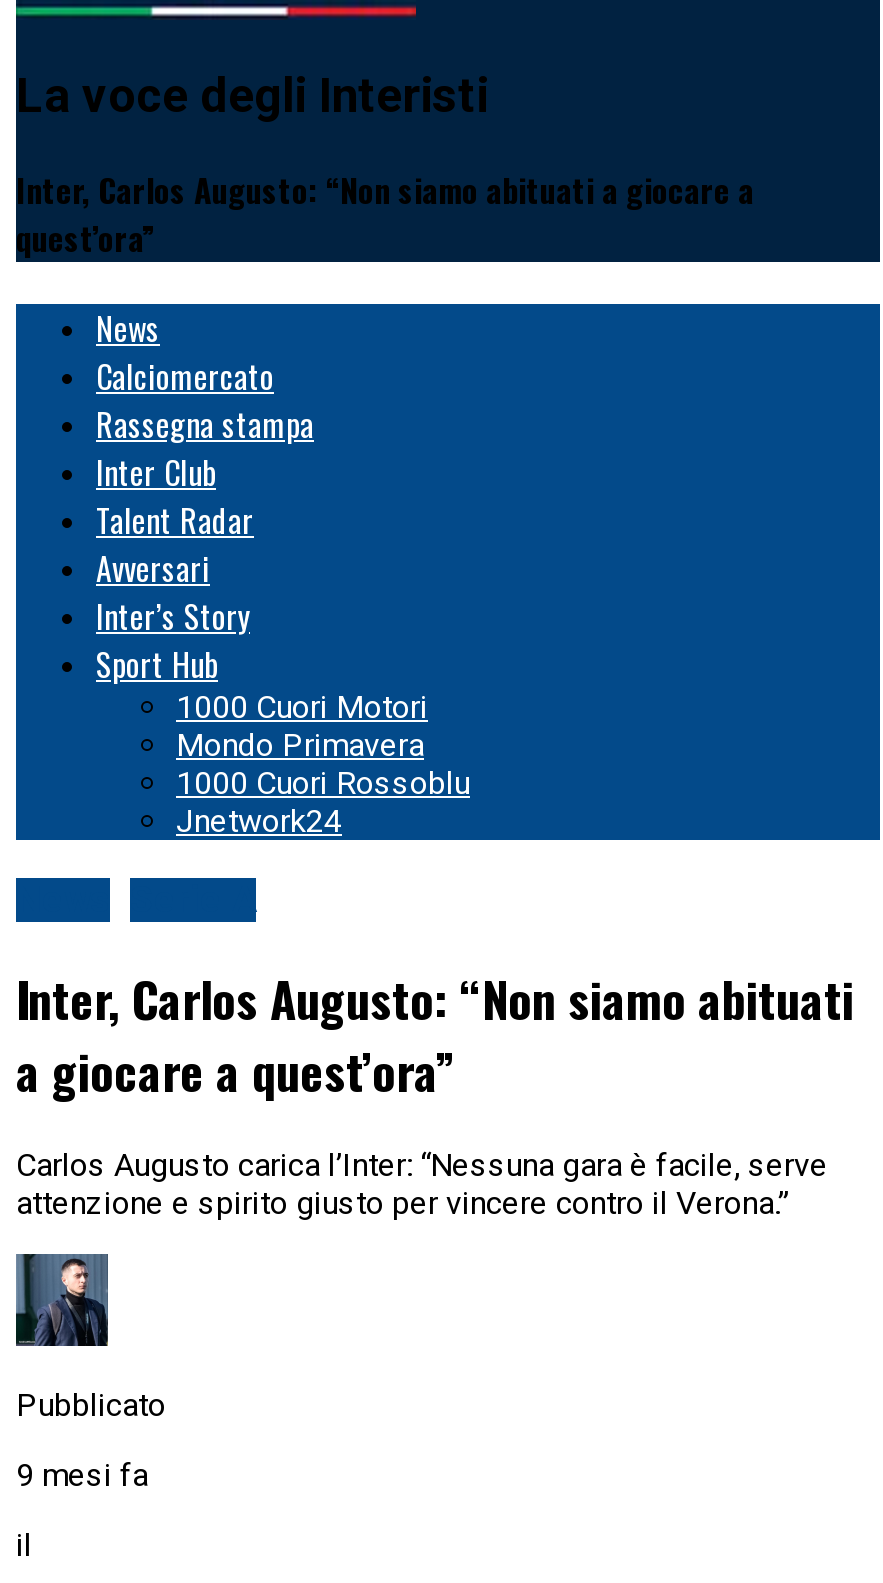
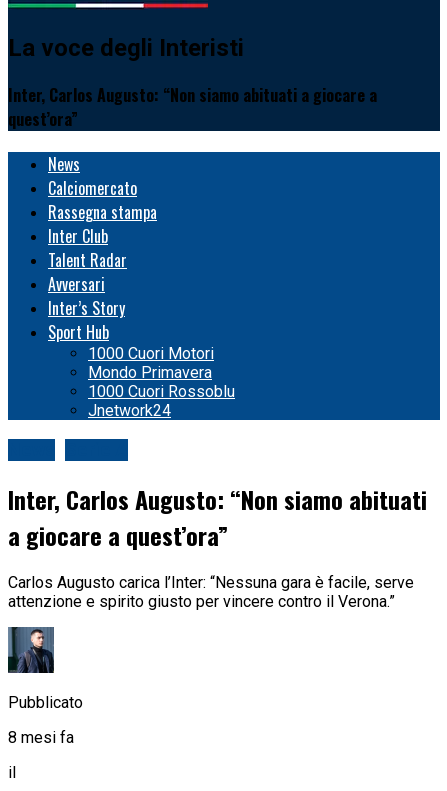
[16,1456,148,1494] 9 mesi fa -> [8,728,74,747] 8 mesi fa

